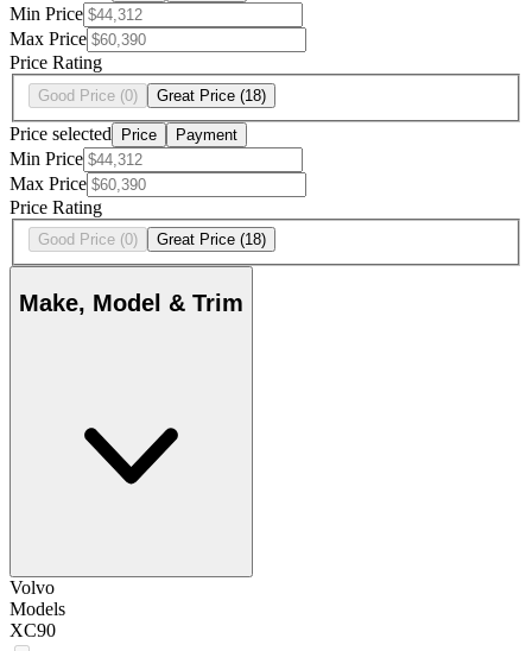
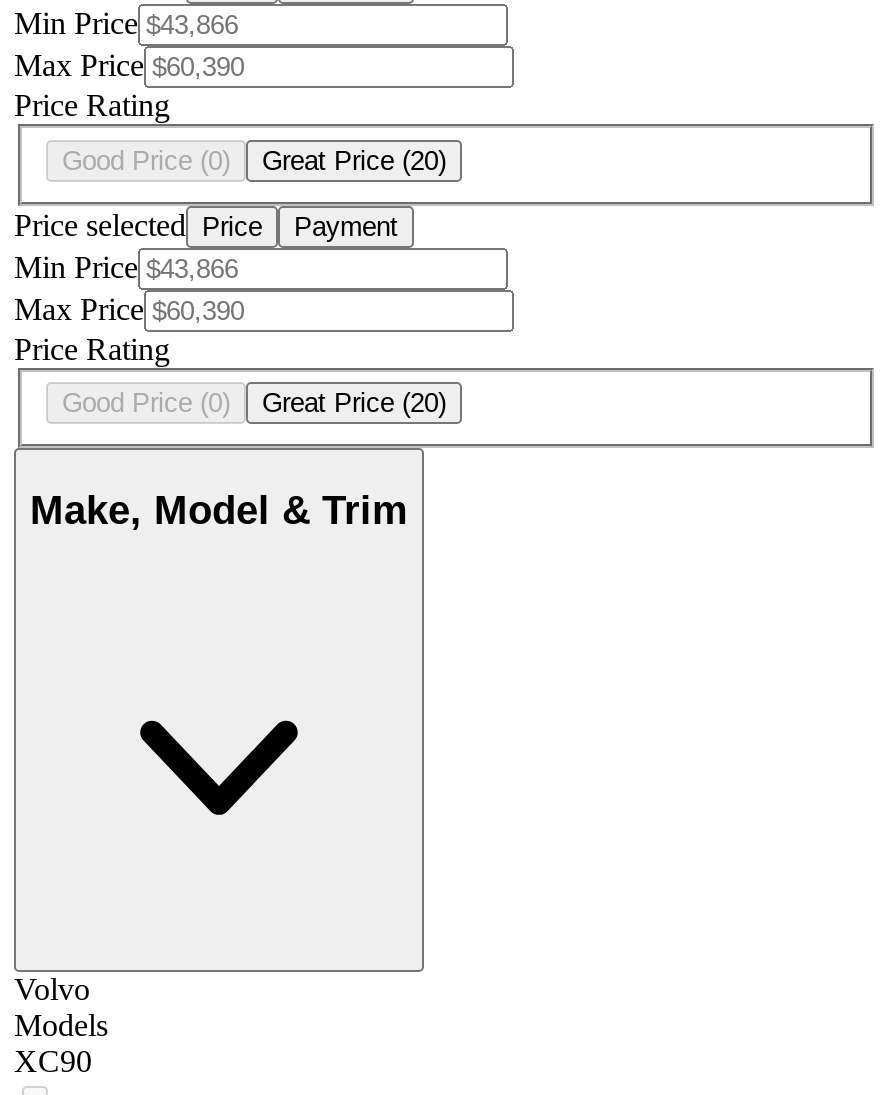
[38,86,266,104] Good Price (0) Great Price (18) -> [62,146,446,176] Good Price (0) Great Price (20)
[38,231,266,249] Good Price (0) Great Price (18) -> [62,389,446,419] Good Price (0) Great Price (20)

